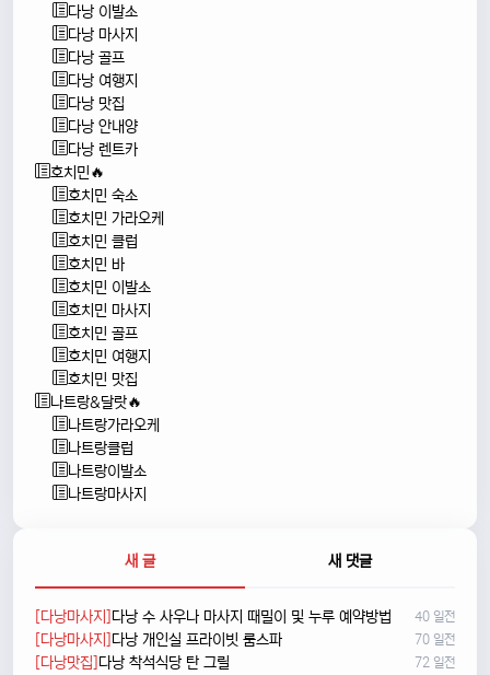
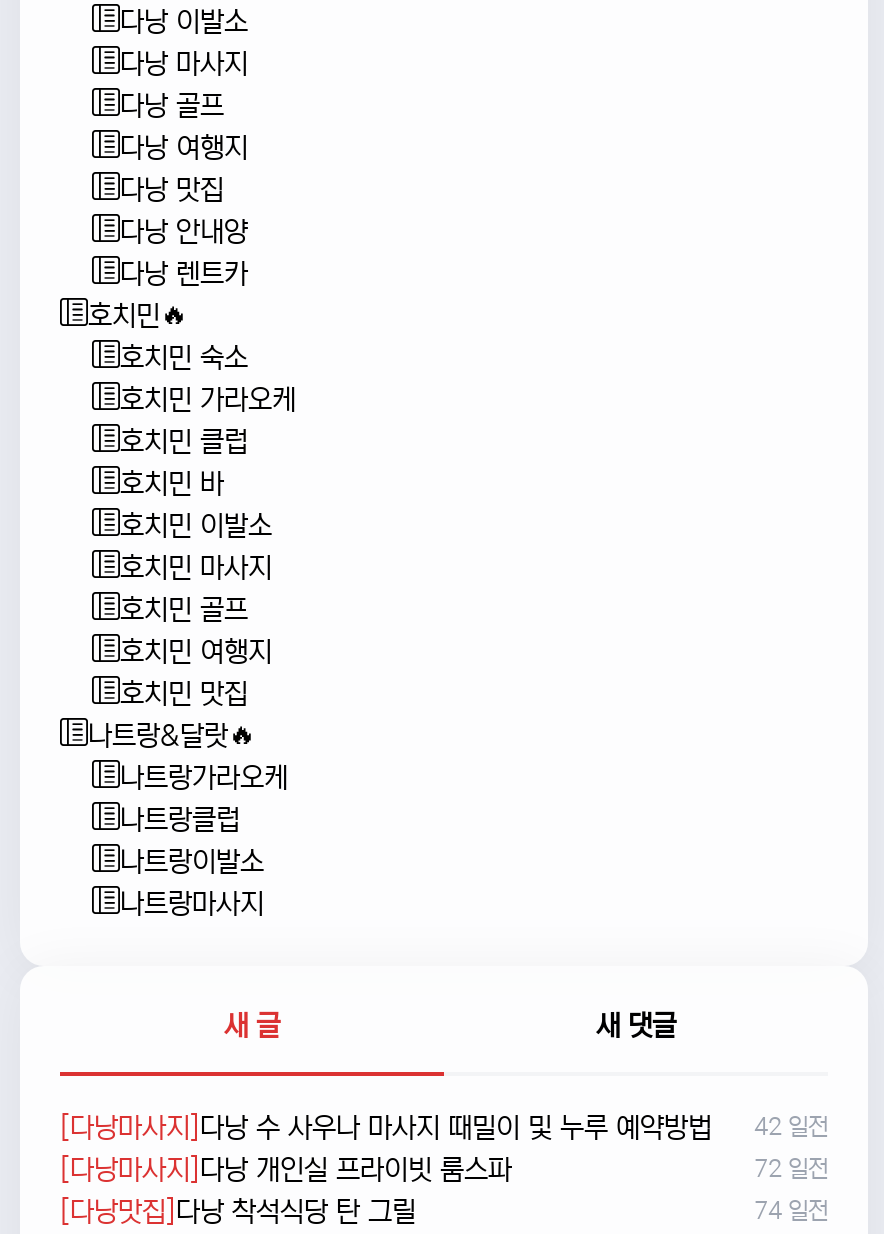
[35,608,455,625] [다낭마사지]다낭 수 사우나 마사지 때밀이 및 누루 예약방법 40 일전 -> [60,1111,828,1143] [다낭마사지]다낭 수 사우나 마사지 때밀이 및 누루 예약방법 42 일전
[415,632,455,647] 70 일전 -> [754,1156,828,1182] 72 일전
[415,655,455,670] 72 일전 -> [754,1198,828,1224] 74 일전

